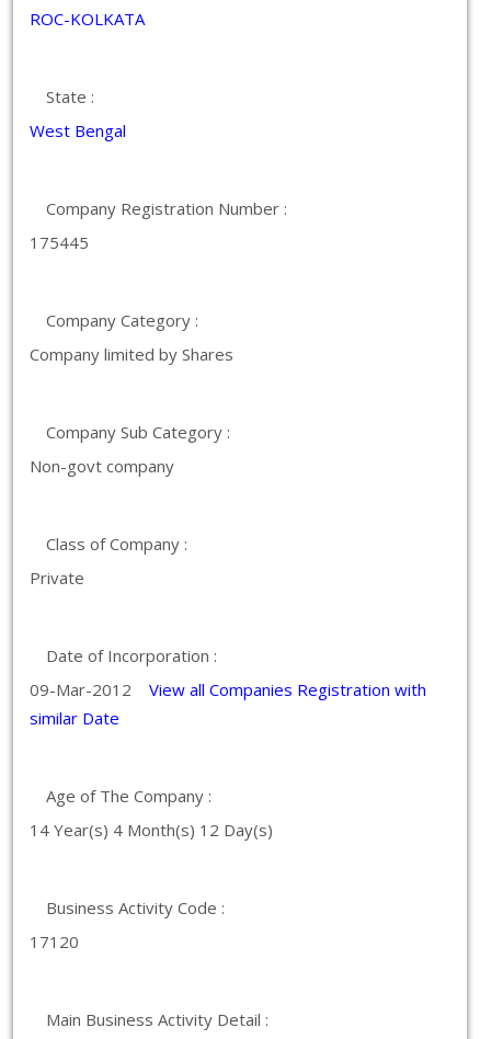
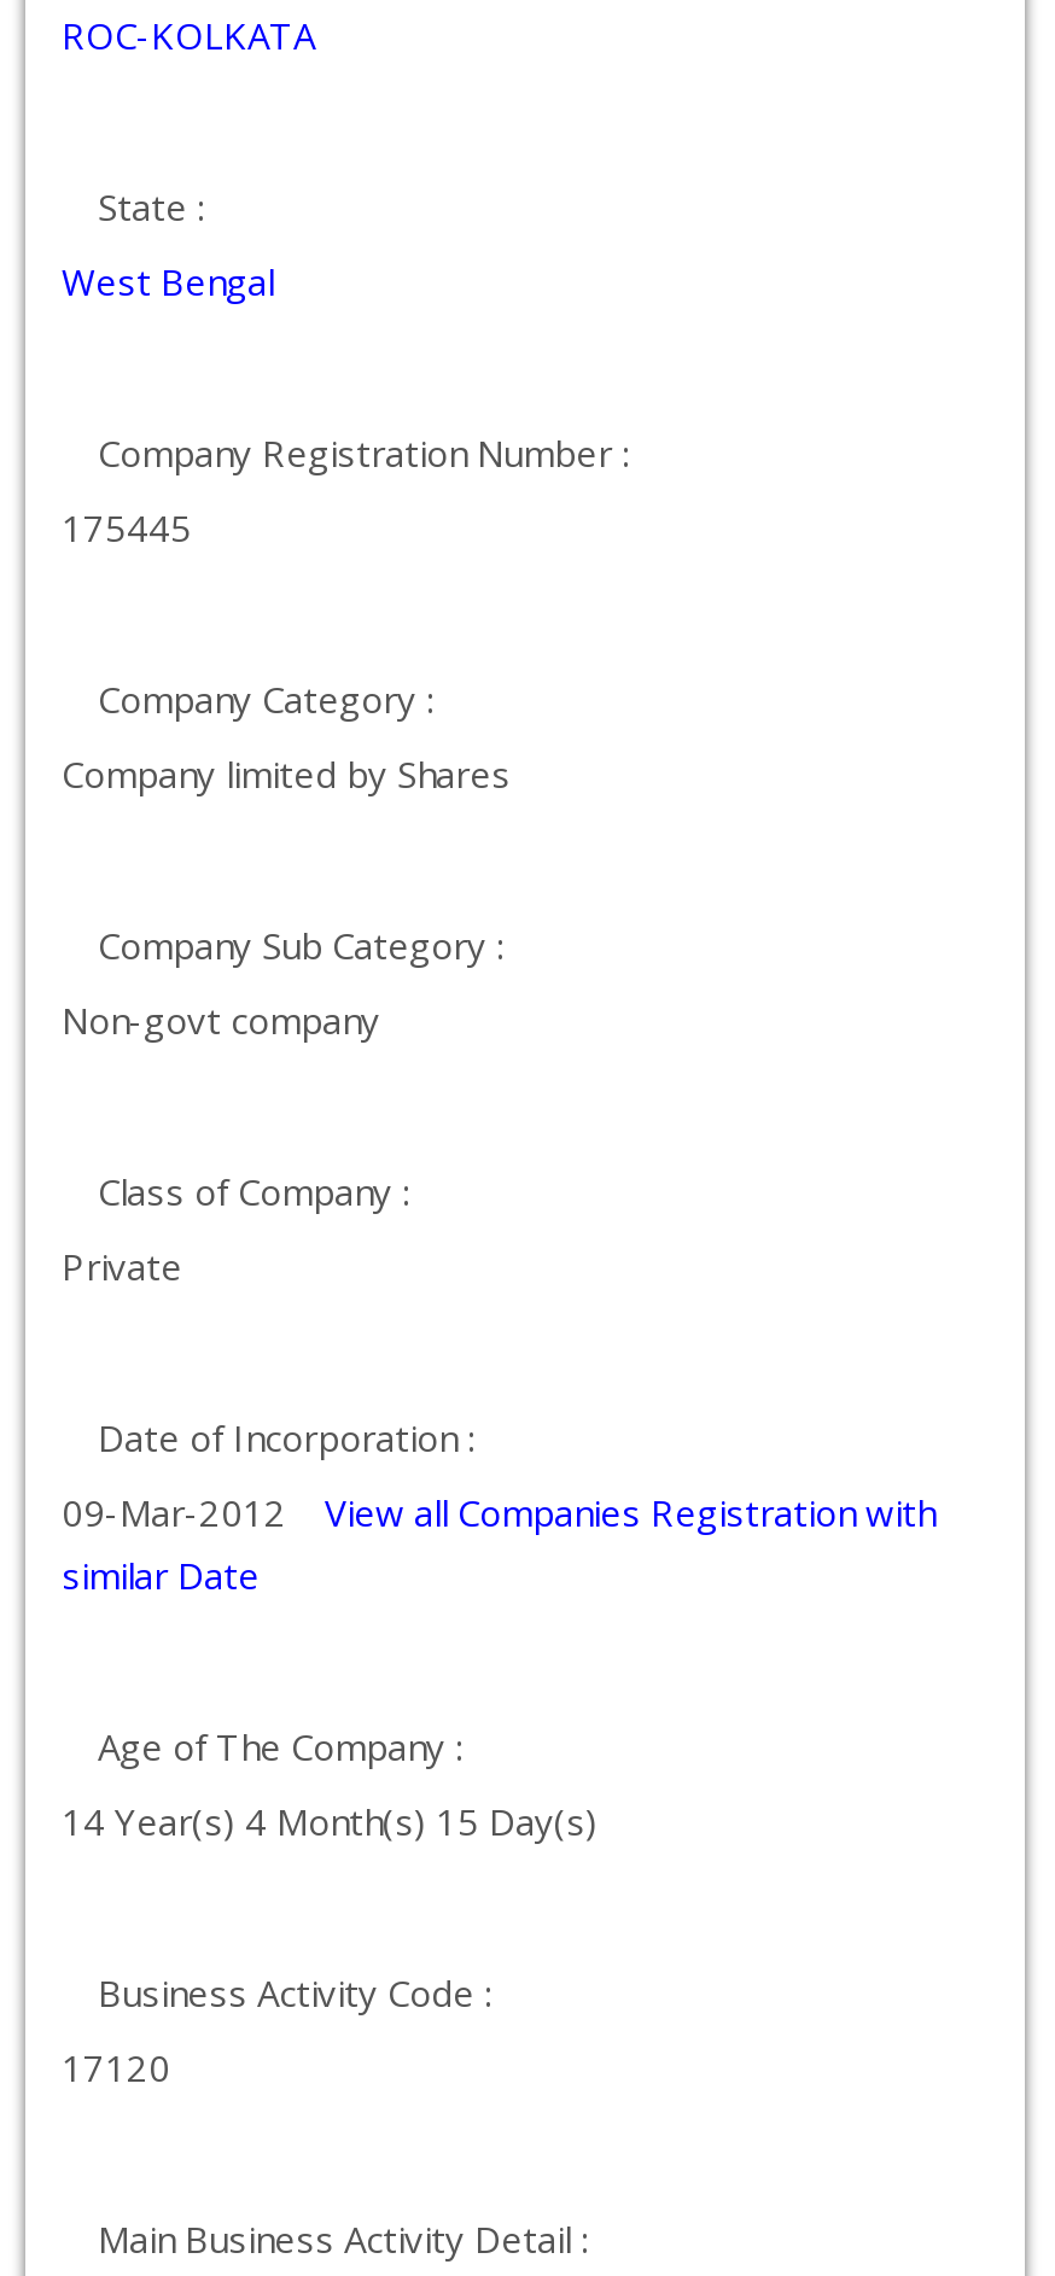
[30,819,273,841] 14 Year(s) 4 Month(s) 12 Day(s) -> [62,1797,598,1845] 14 Year(s) 4 Month(s) 15 Day(s)

